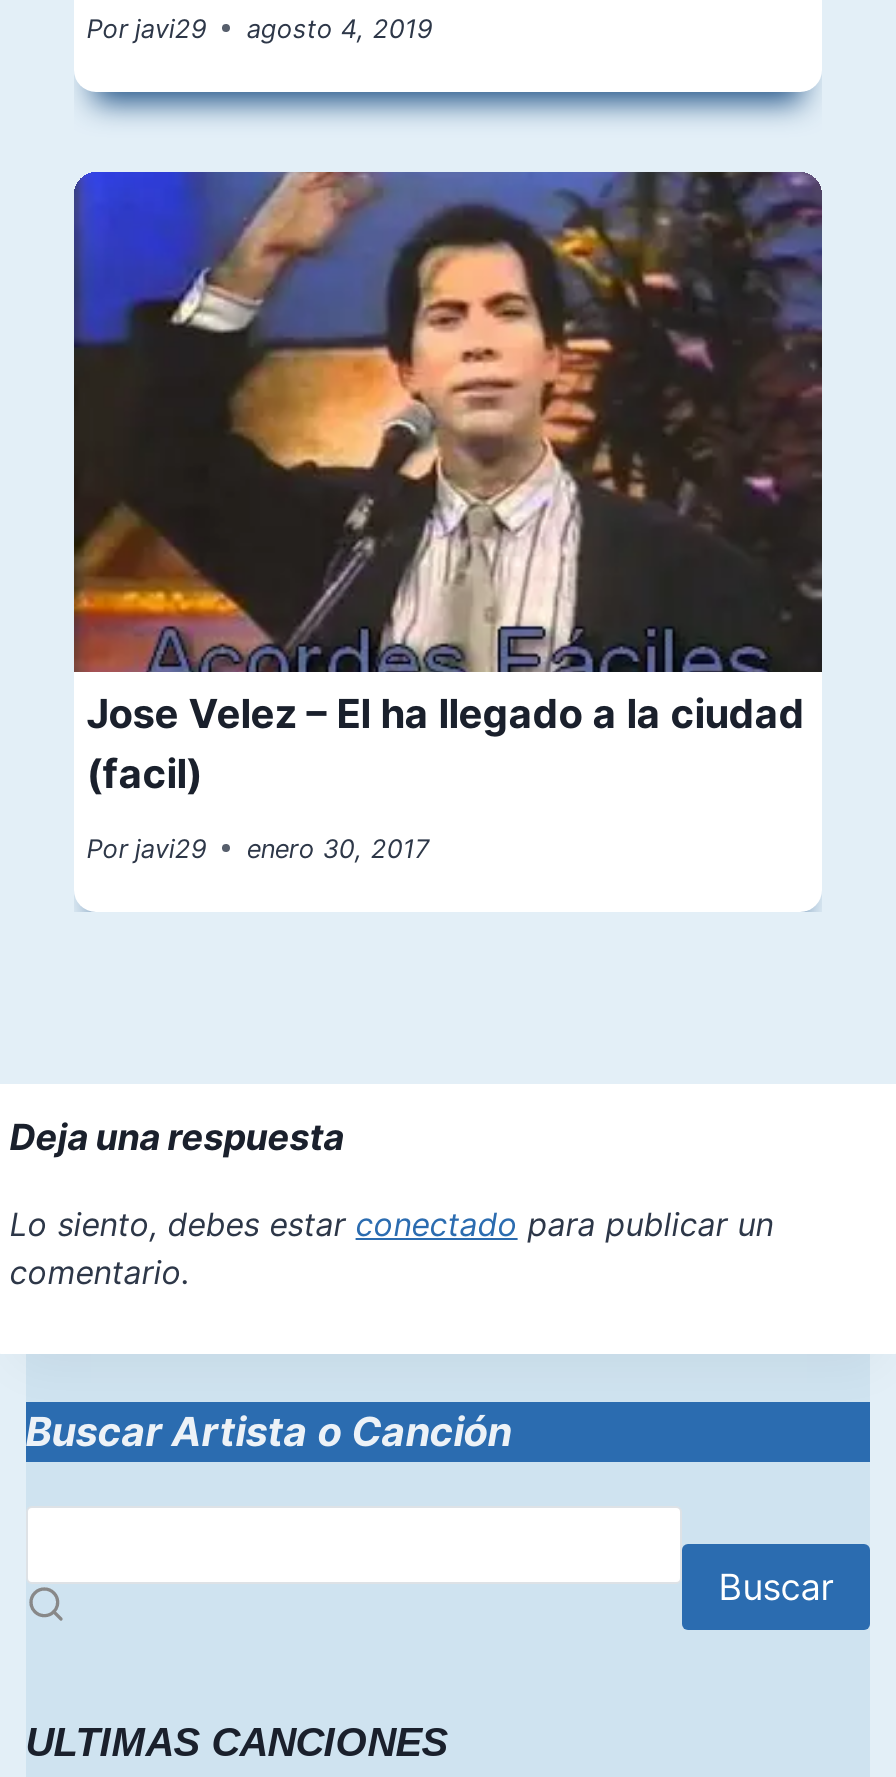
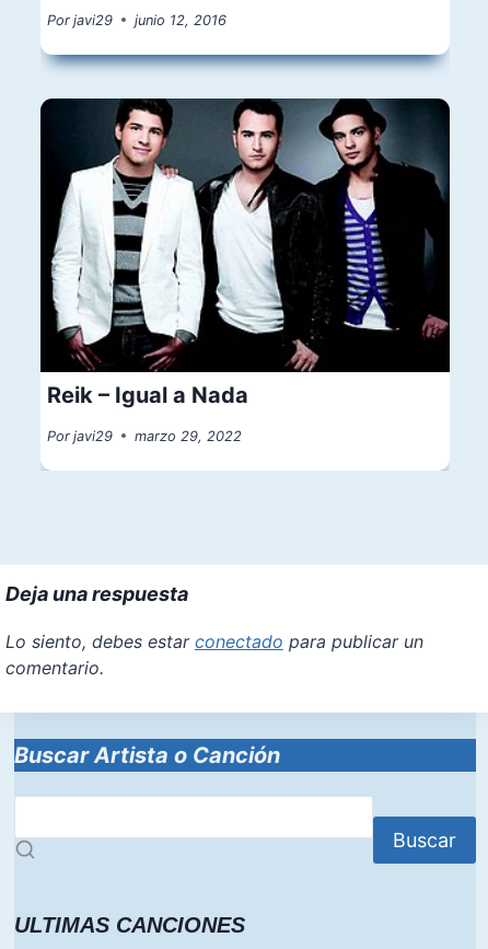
[86,13,433,43] Por javi29 agosto 4, 2019 -> [47,11,227,28] Por javi29 junio 12, 2016
[72,170,824,798] [image] | Jose Velez – El ha llegado a la ciudad | (facil) -> [39,97,450,408] [image] | Reik – Igual a Nada
[86,833,429,863] Por javi29 enero 30, 2017 -> [47,428,242,444] Por javi29 marzo 29, 2022

